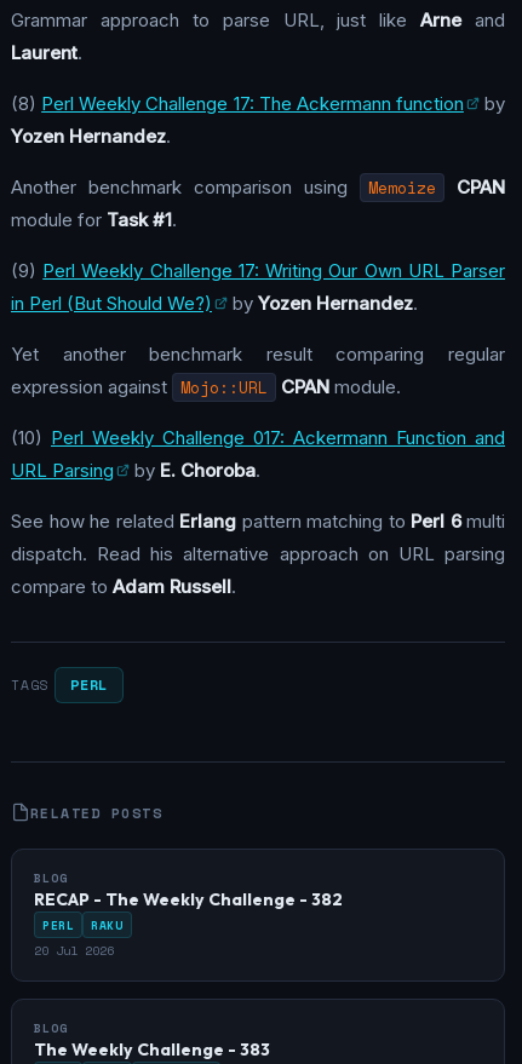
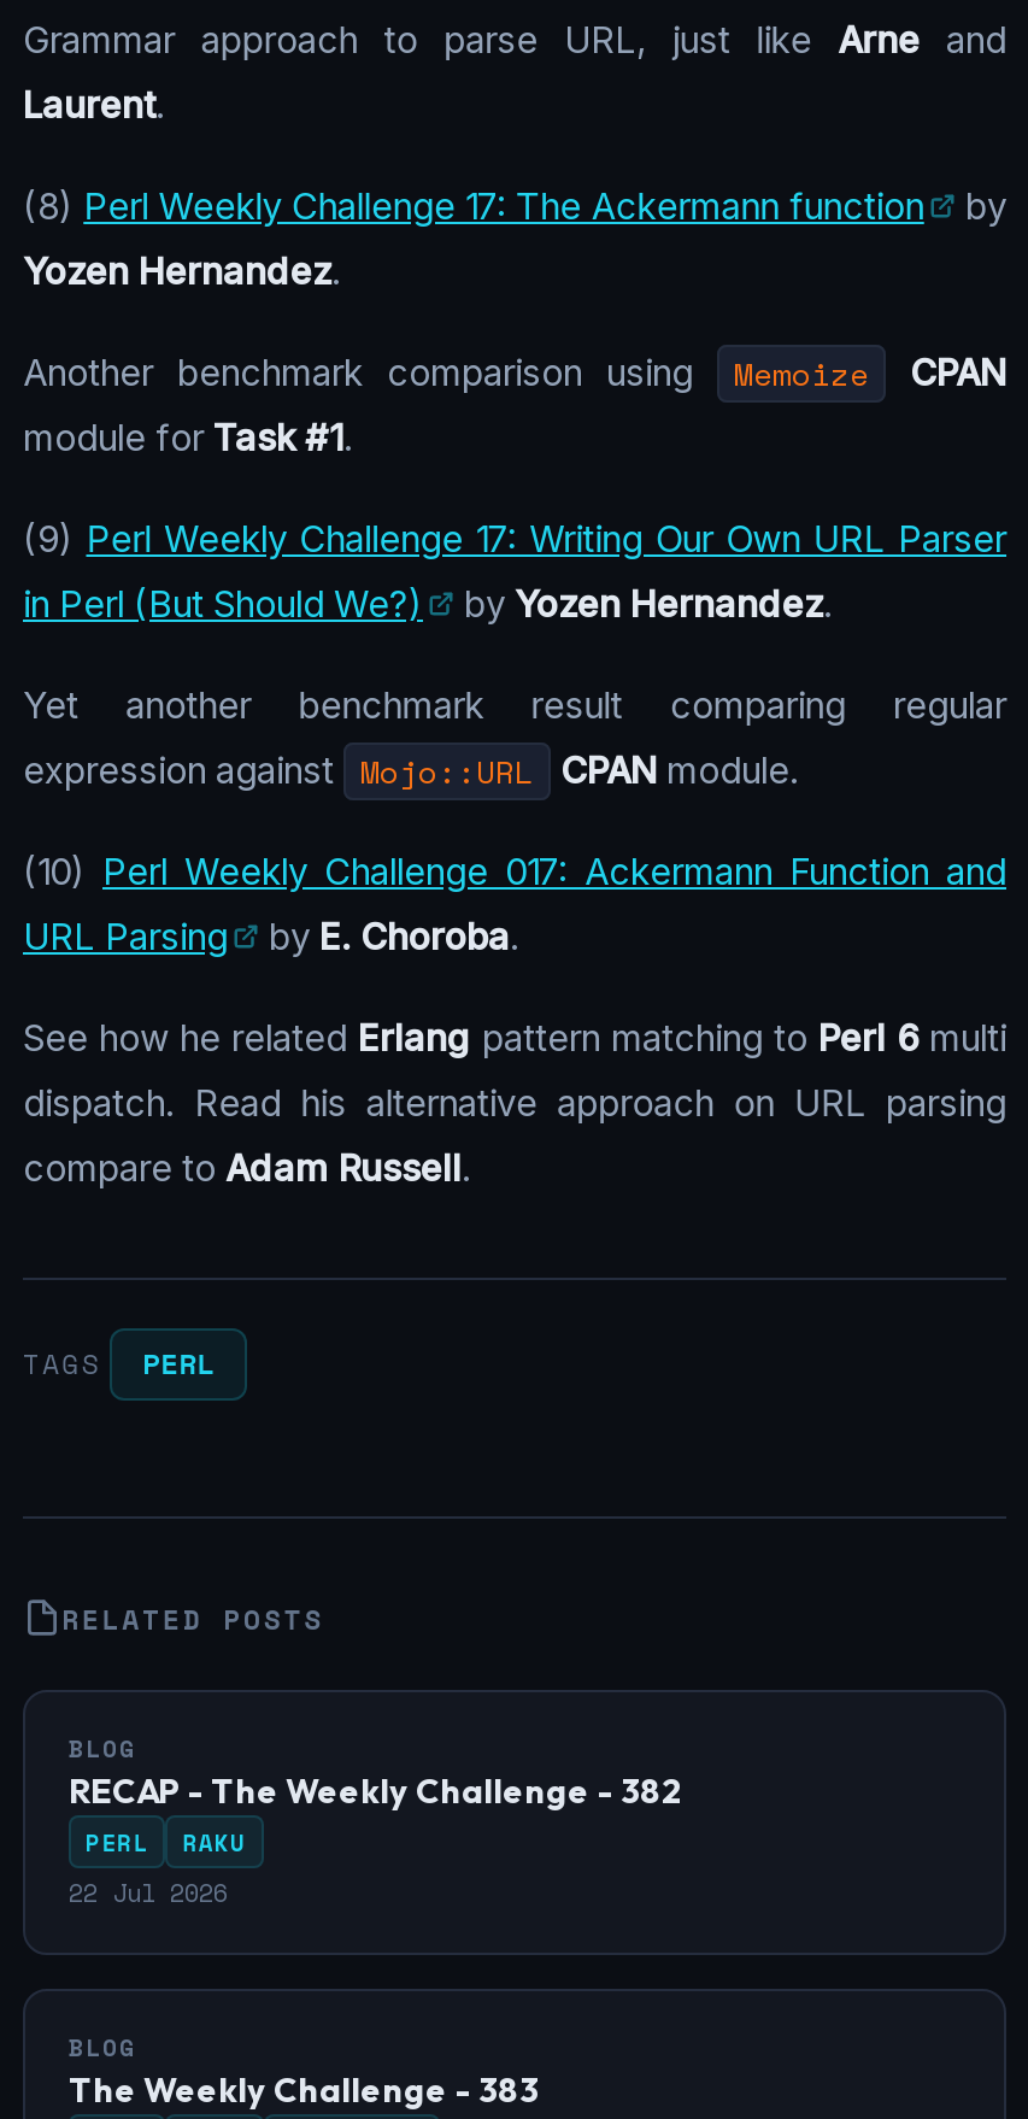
[34,940,114,960] 20 Jul 2026 -> [69,1873,228,1911] 22 Jul 2026

